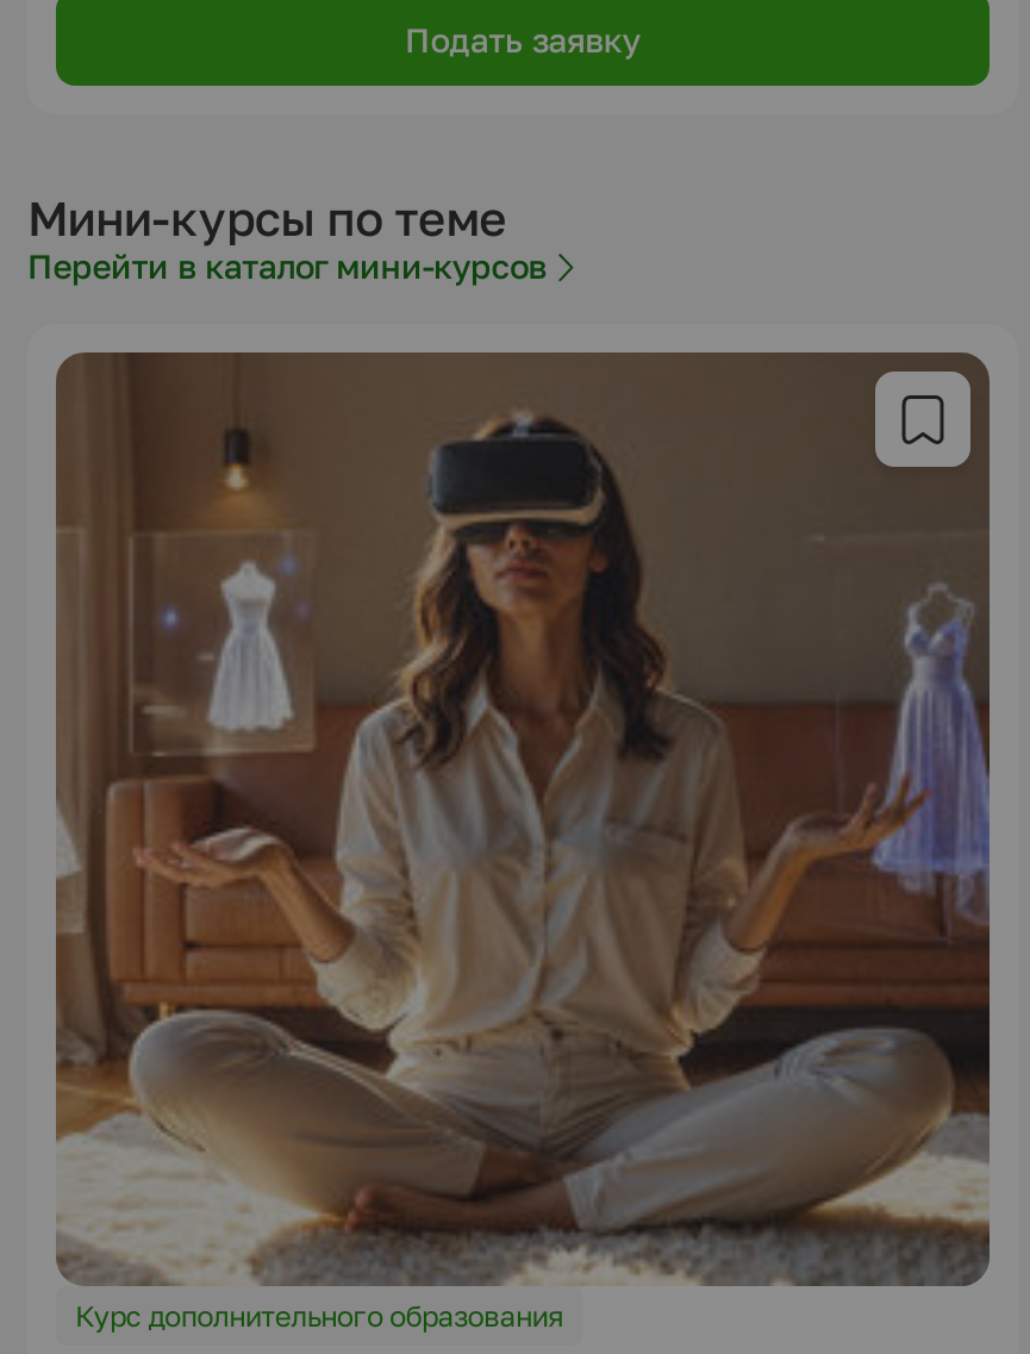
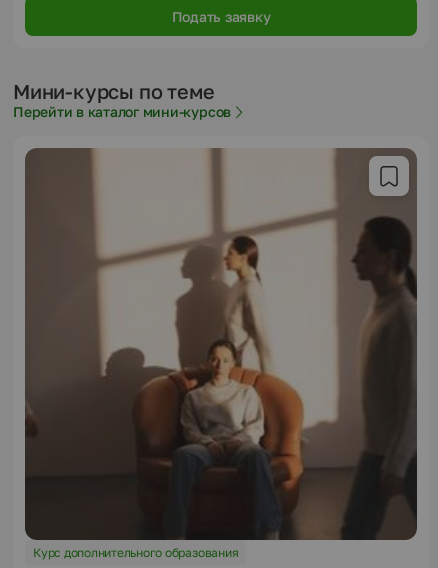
[54,350,992,1286] [image] -> [24,148,418,541] [image]

